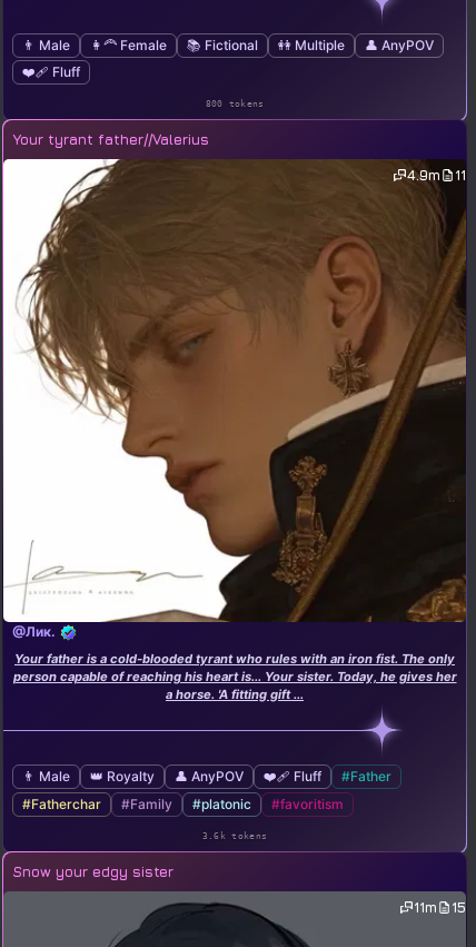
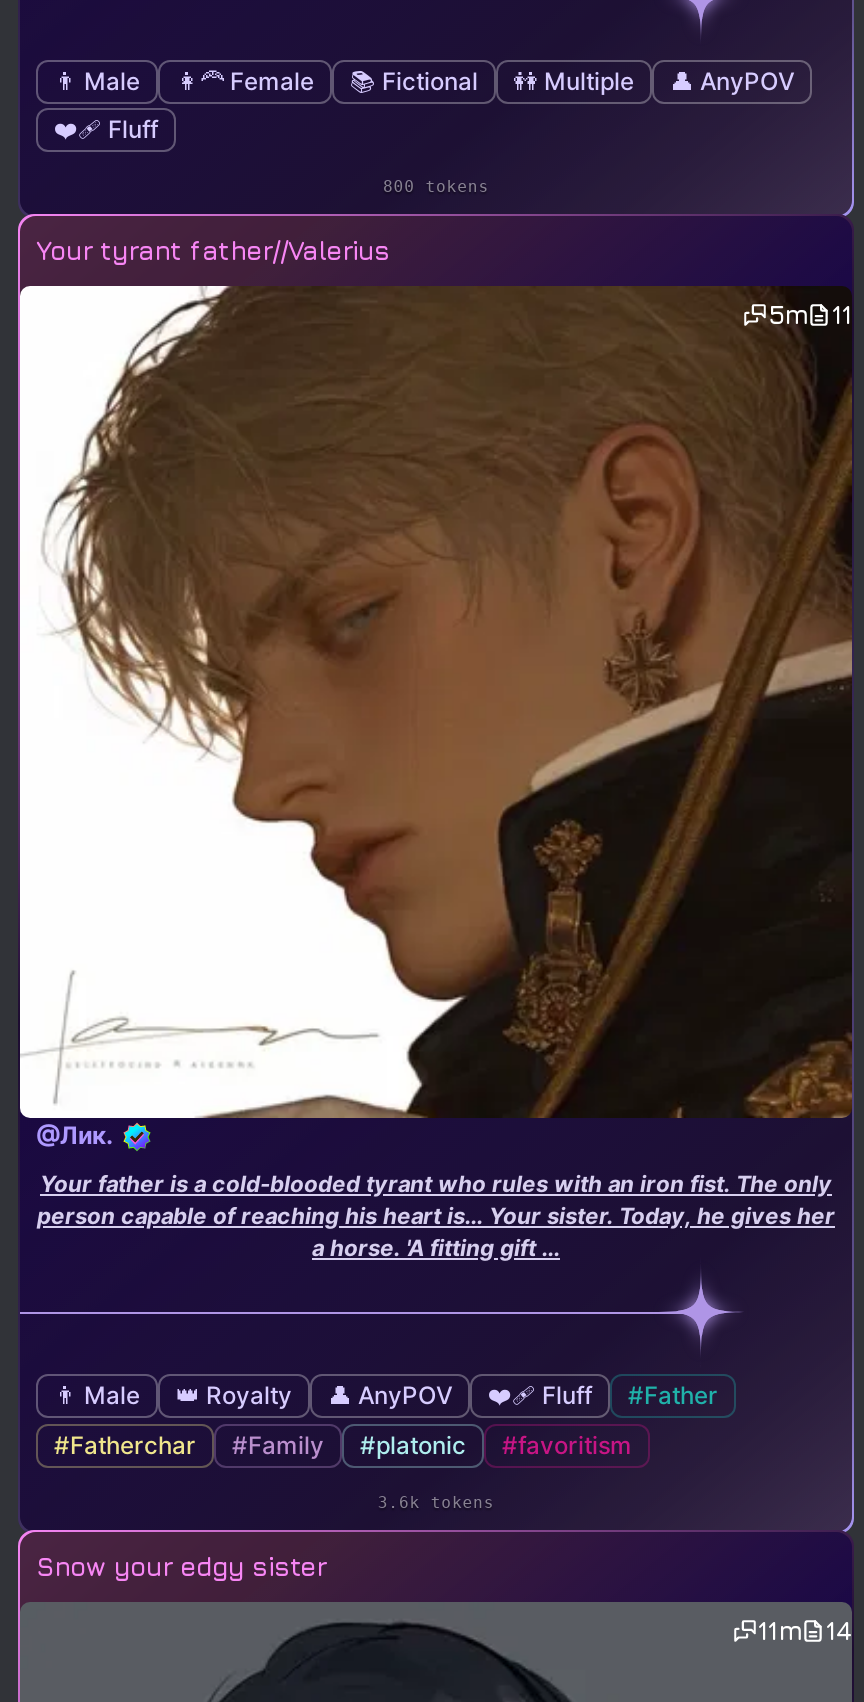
[407,166,466,184] 4.9m 11 -> [768,298,852,330] 5m 11
[414,898,466,916] 11m 15 -> [758,1614,852,1646] 11m 14

